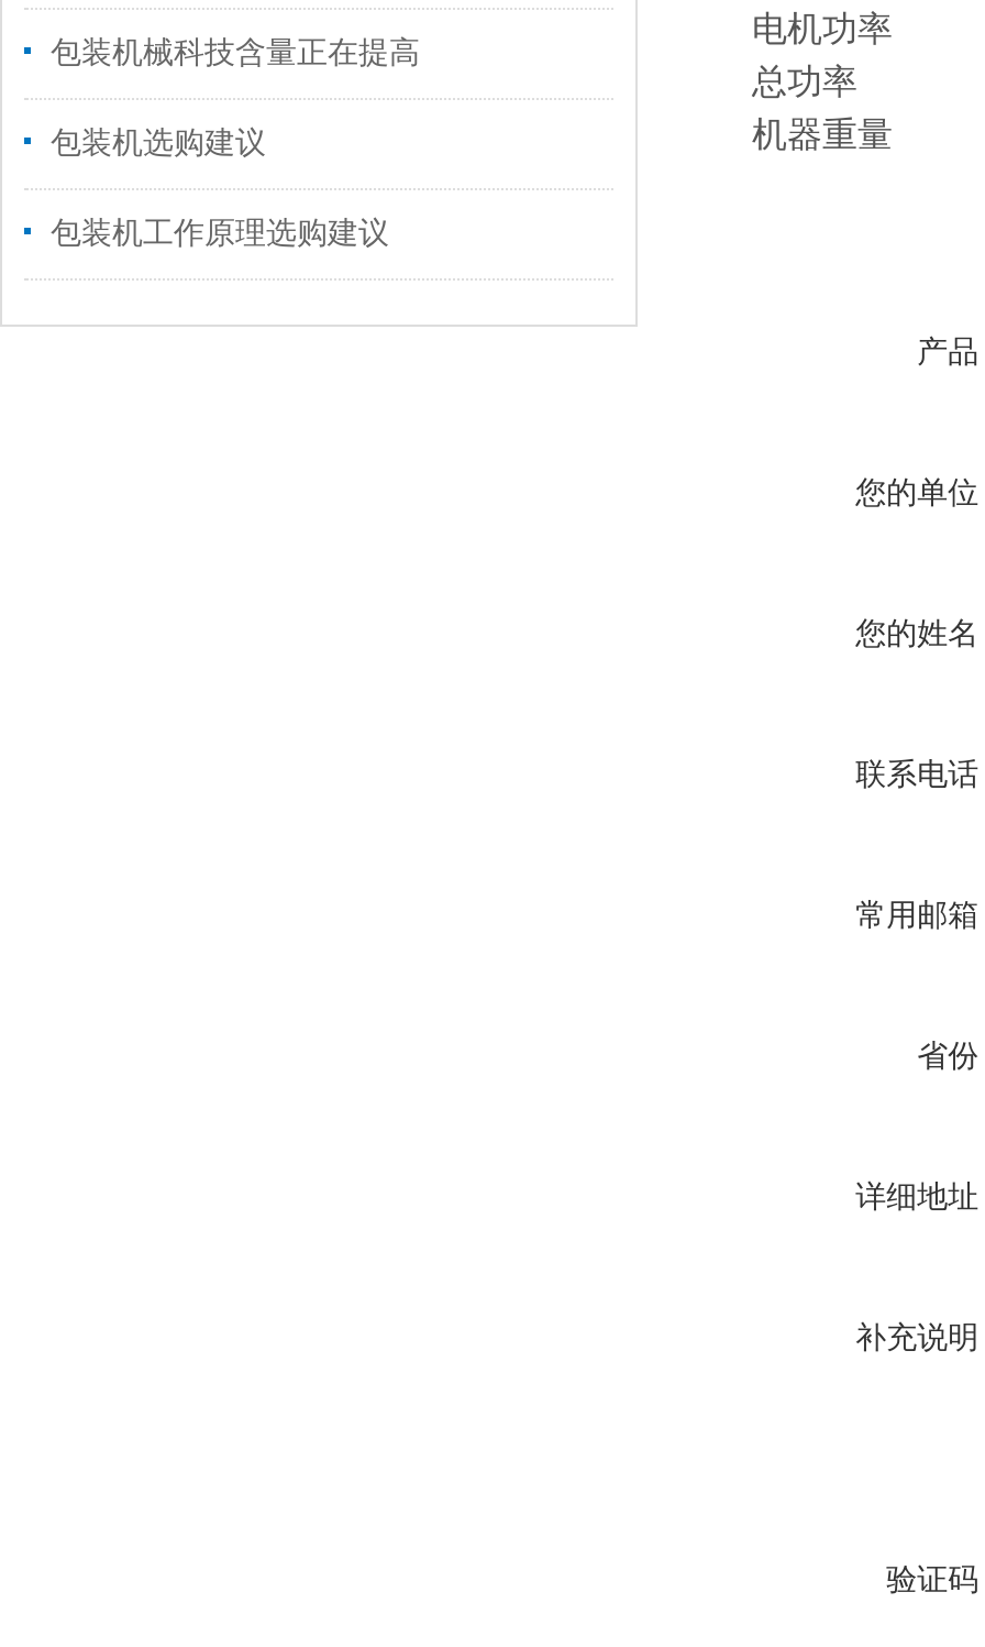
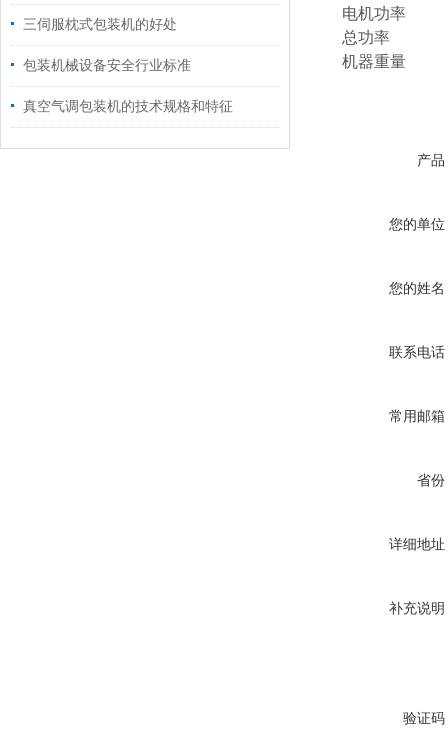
[51,36,420,69] 包装机械科技含量正在提高 -> [23,17,177,32] 三伺服枕式包装机的好处
[51,127,266,160] 包装机选购建议 -> [23,58,191,73] 包装机械设备安全行业标准
[51,217,389,250] 包装机工作原理选购建议 -> [23,99,233,114] 真空气调包装机的技术规格和特征

